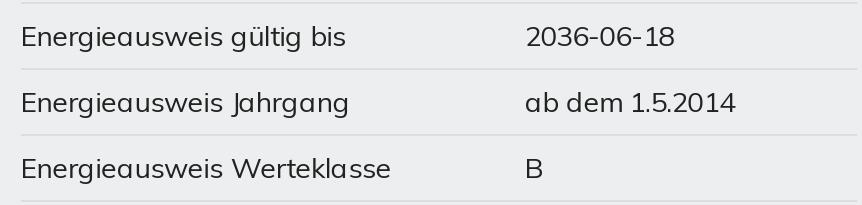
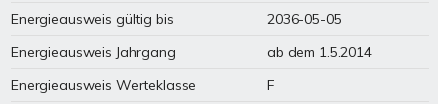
[525,18,674,54] 2036-06-18 -> [267,10,342,28] 2036-05-05
[525,150,543,186] B -> [267,76,274,94] F

